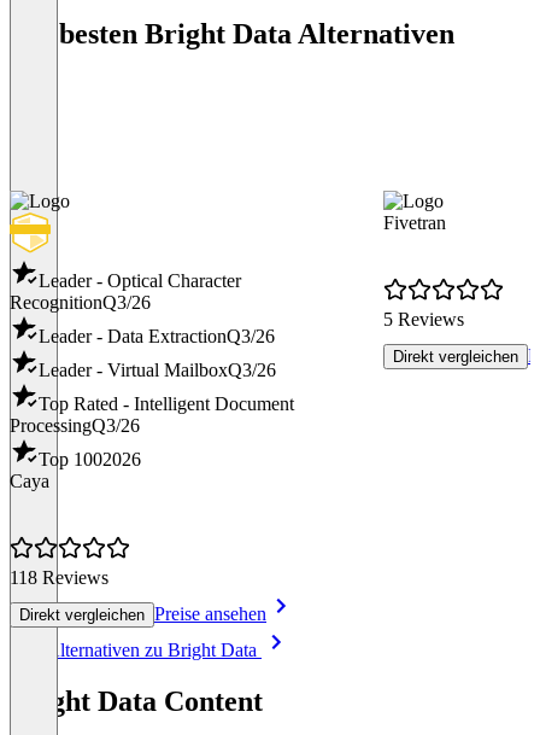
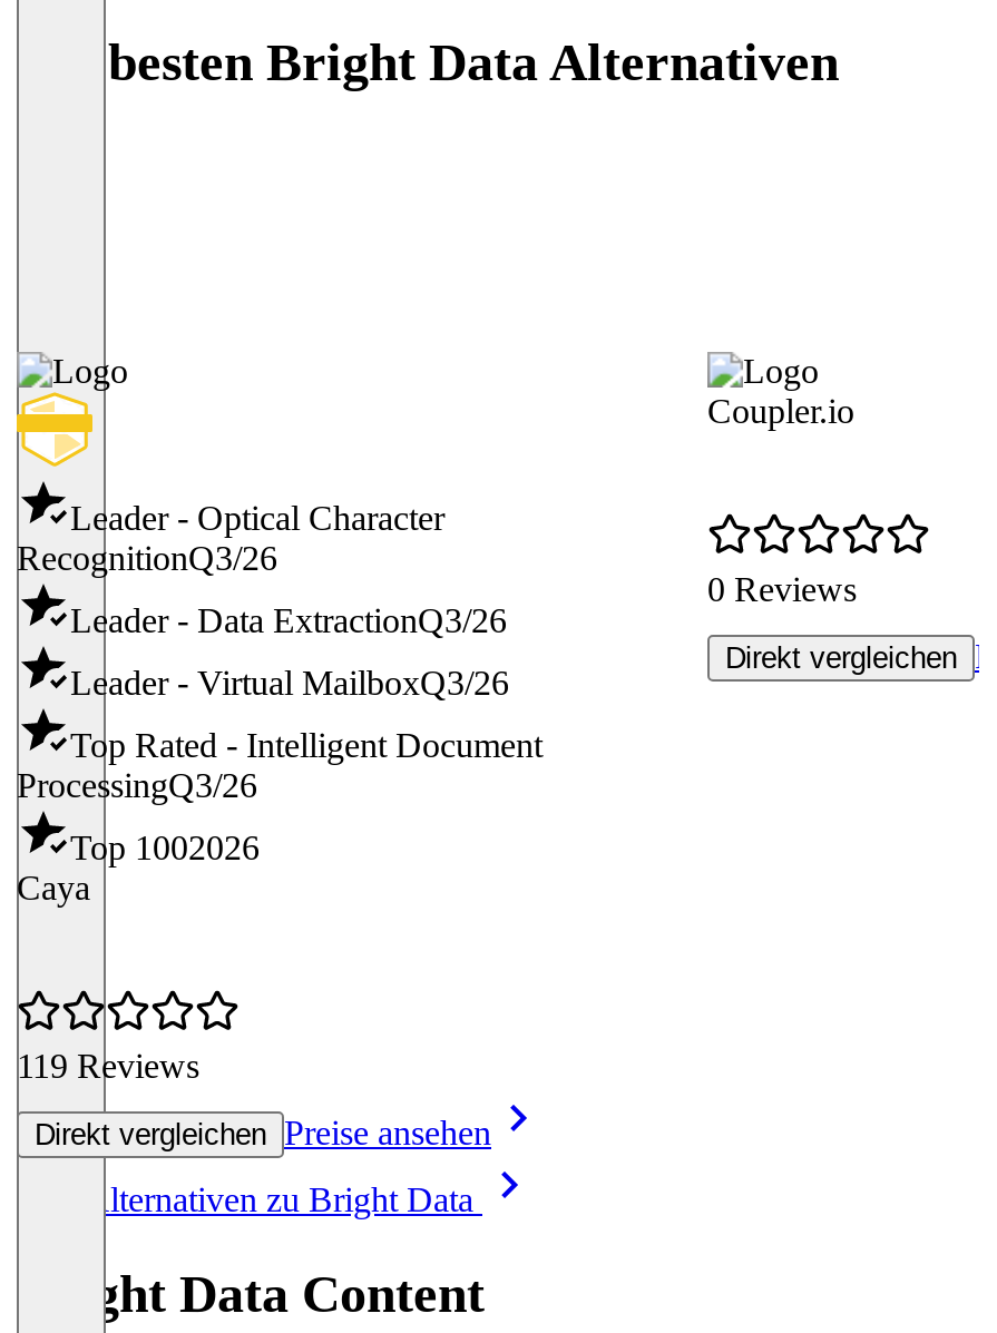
[383,212,446,233] Fivetran -> [707,391,854,429] Coupler.io
[383,309,464,329] 5 Reviews -> [707,570,857,607] 0 Reviews
[10,567,108,587] 118 Reviews -> [17,1046,199,1084] 119 Reviews

